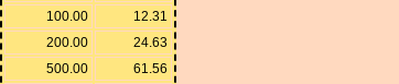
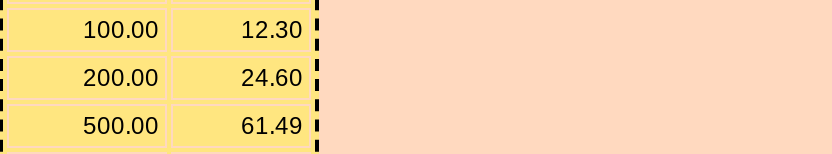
[133,9,168,24] 12.31 -> [241,16,303,44] 12.30
[133,35,168,50] 24.63 -> [241,64,303,92] 24.60
[133,61,168,76] 61.56 -> [241,112,303,140] 61.49

